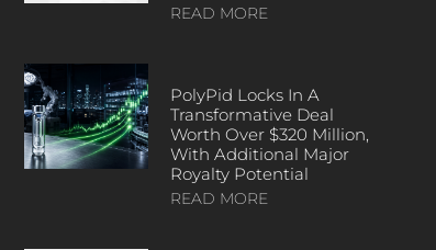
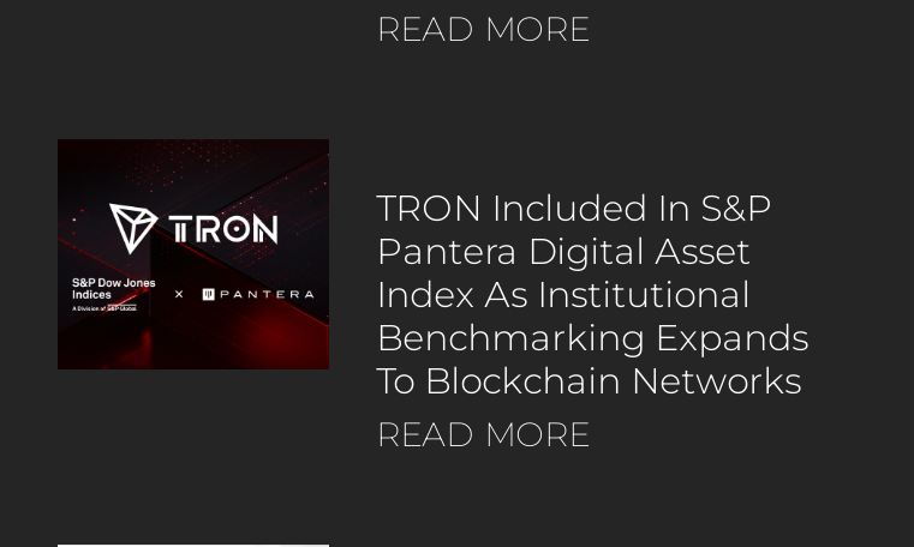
[23,65,369,185] [image] | PolyPid Locks In A | Transformative Deal | Worth Over $320 Million, | With Additional Major | Royalty Potential -> [55,139,809,404] [image] | TRON Included In S&P | Pantera Digital Asset | Index As Institutional | Benchmarking Expands | To Blockchain Networks

